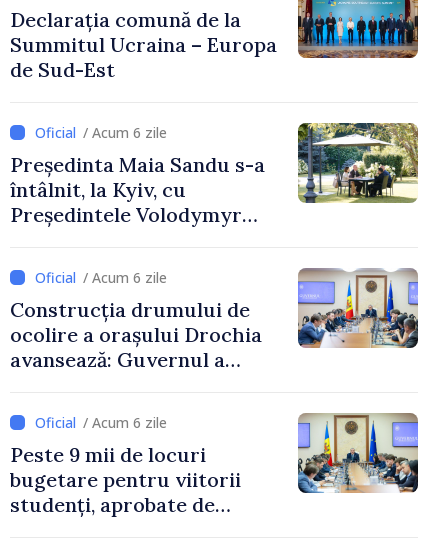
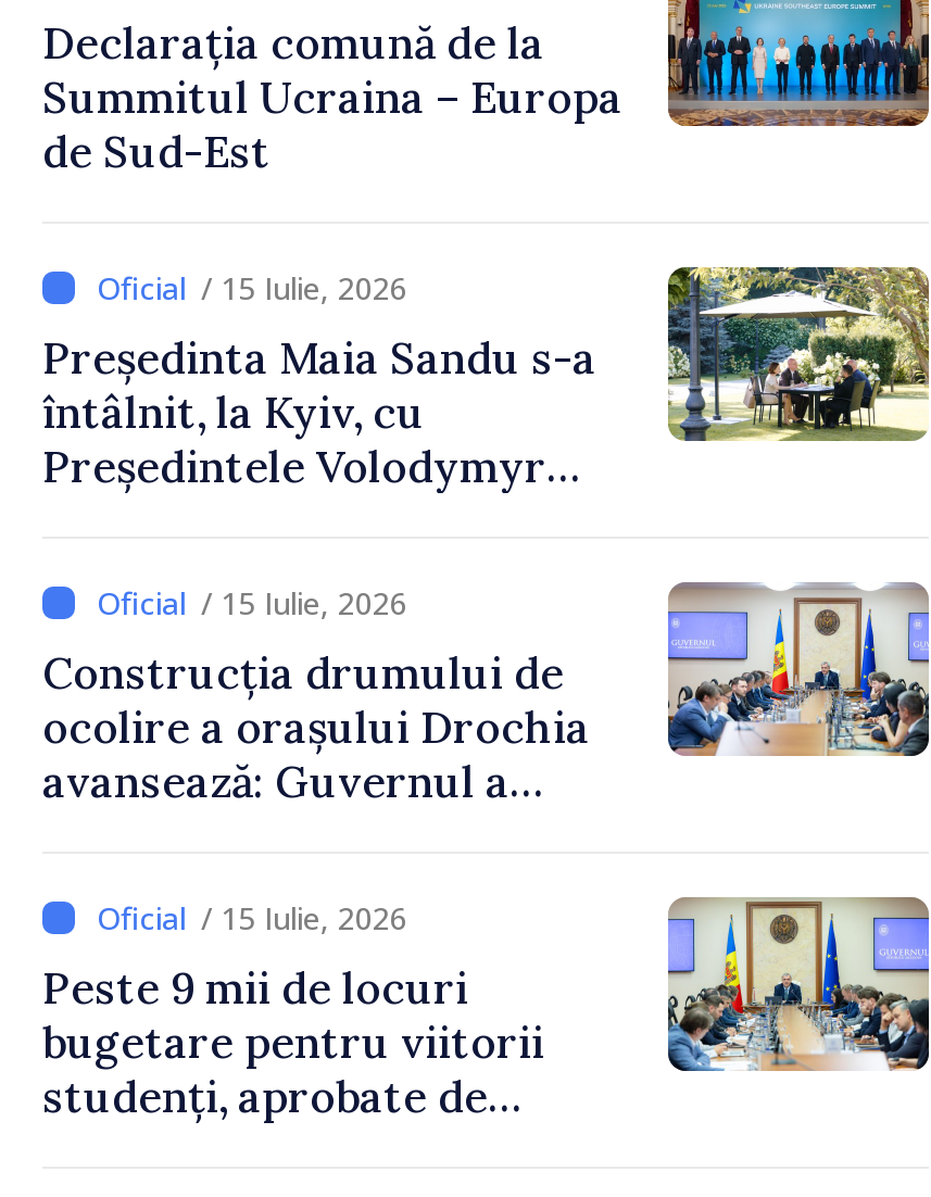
[83,123,167,142] / Acum 6 zile -> [201,266,407,308] / 15 Iulie, 2026
[83,268,167,287] / Acum 6 zile -> [201,581,407,623] / 15 Iulie, 2026
[83,413,167,432] / Acum 6 zile -> [201,896,407,938] / 15 Iulie, 2026

